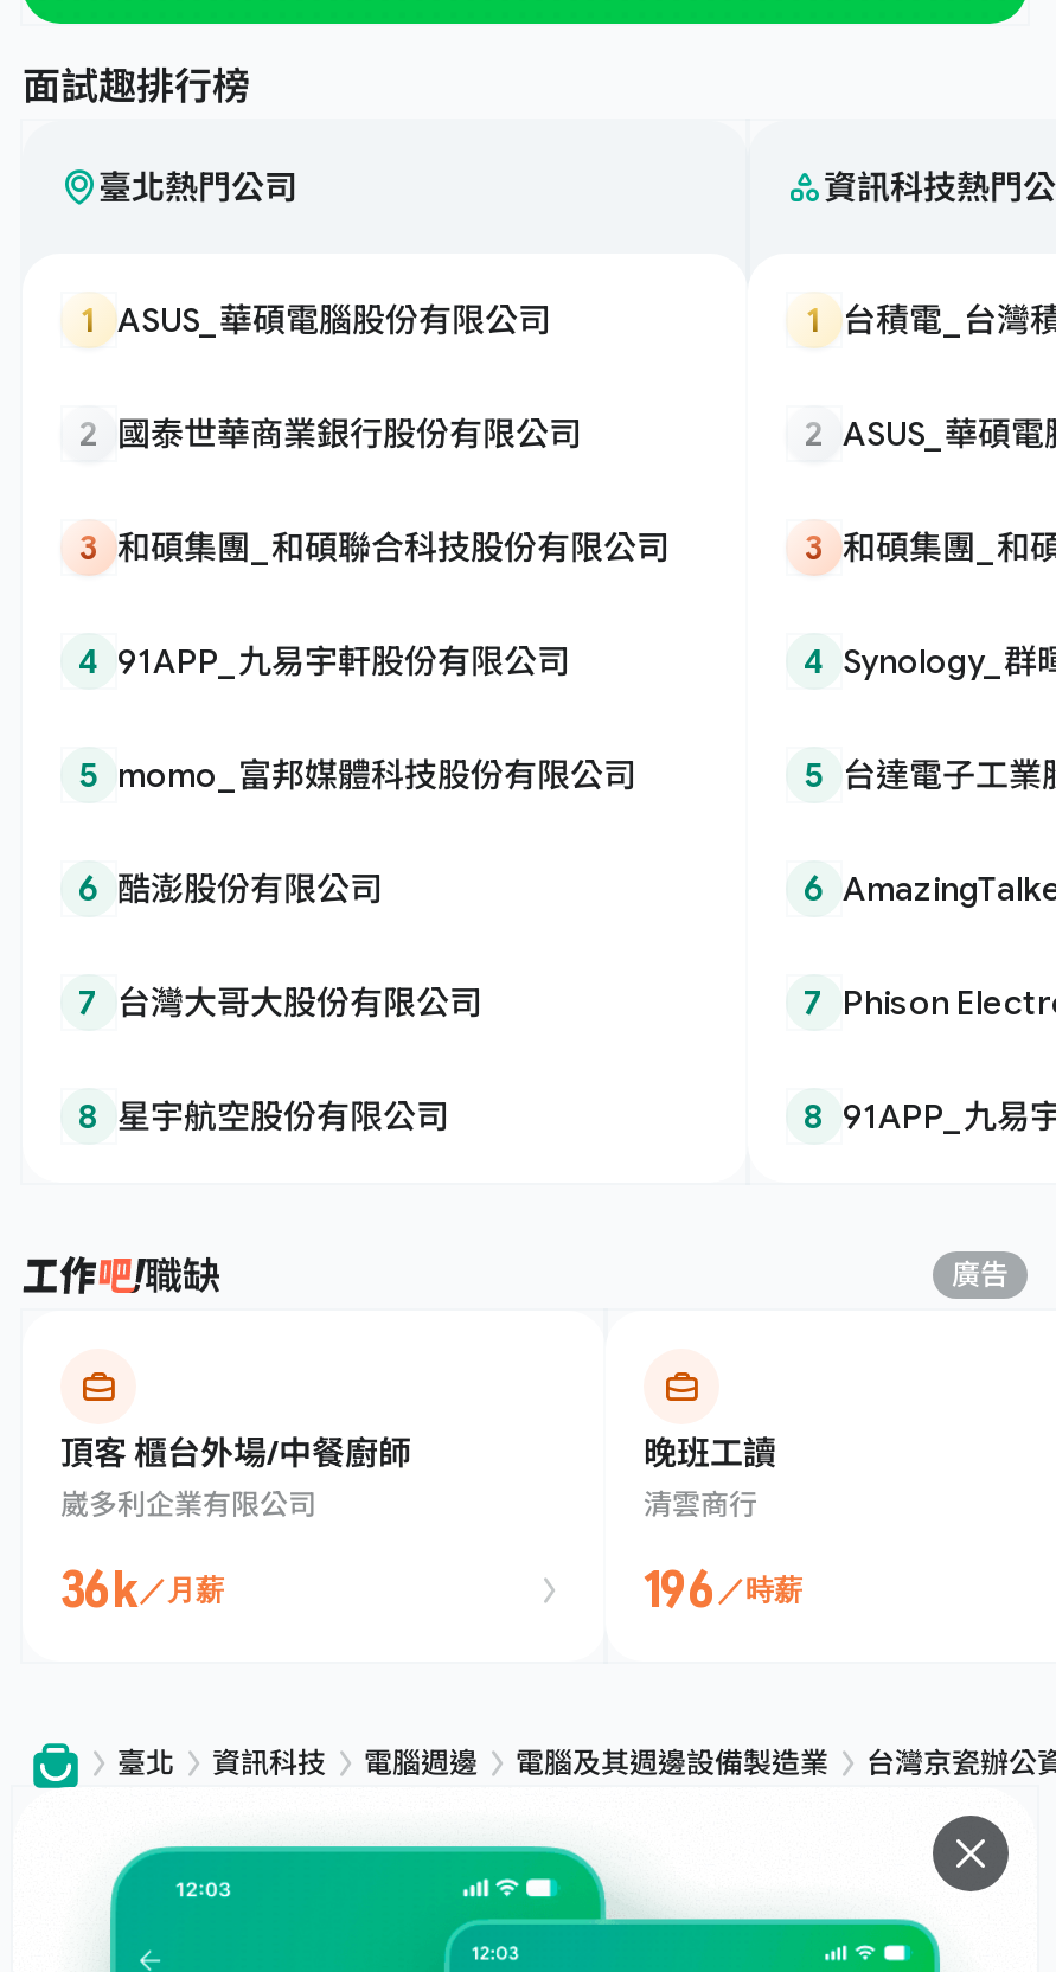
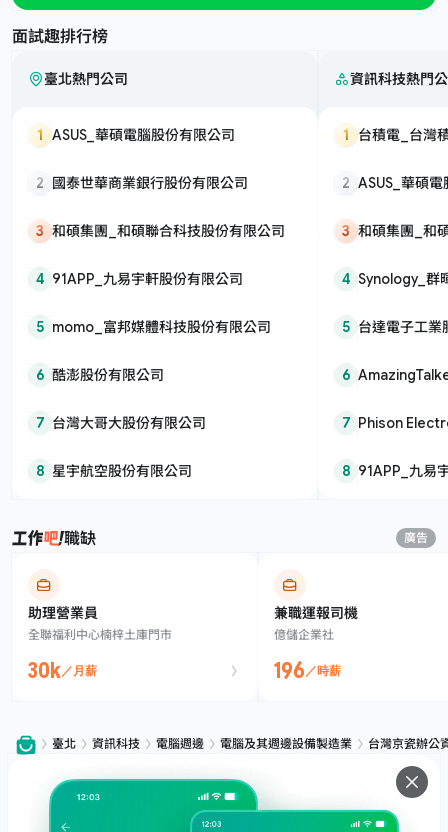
[60,1431,411,1521] 頂客 櫃台外場/中餐廚師 | 崴多利企業有限公司 -> [28,604,172,642] 助理營業員 | 全聯福利中心楠梓土庫門市
[644,1431,776,1521] 晚班工讀 | 清雲商行 -> [274,604,358,642] 兼職運報司機 | 億儲企業社
[60,1557,224,1621] 36k／月薪 -> [28,657,97,684] 30k／月薪

